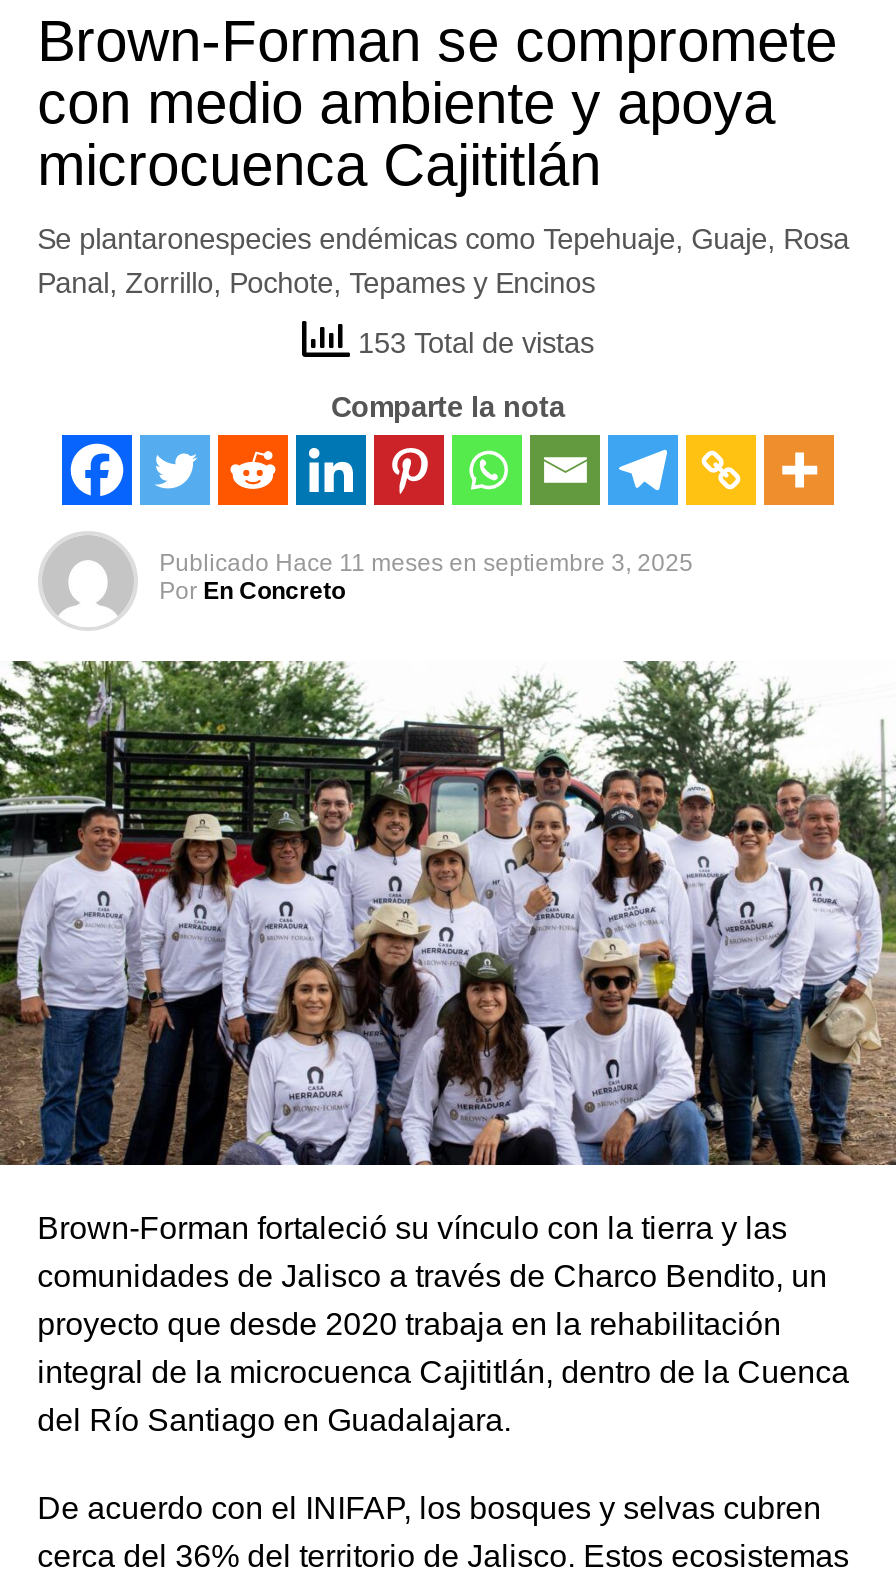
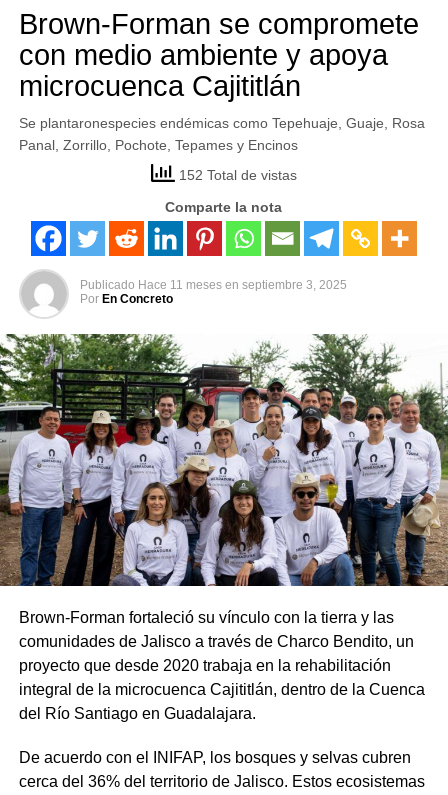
[350,327,594,359] 153 Total de vistas -> [175,167,297,183] 152 Total de vistas

